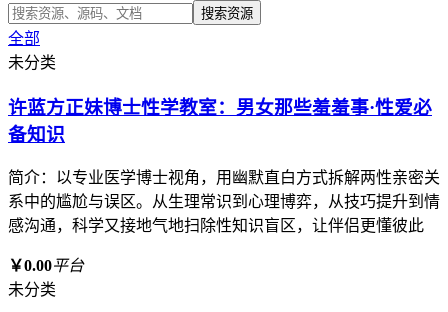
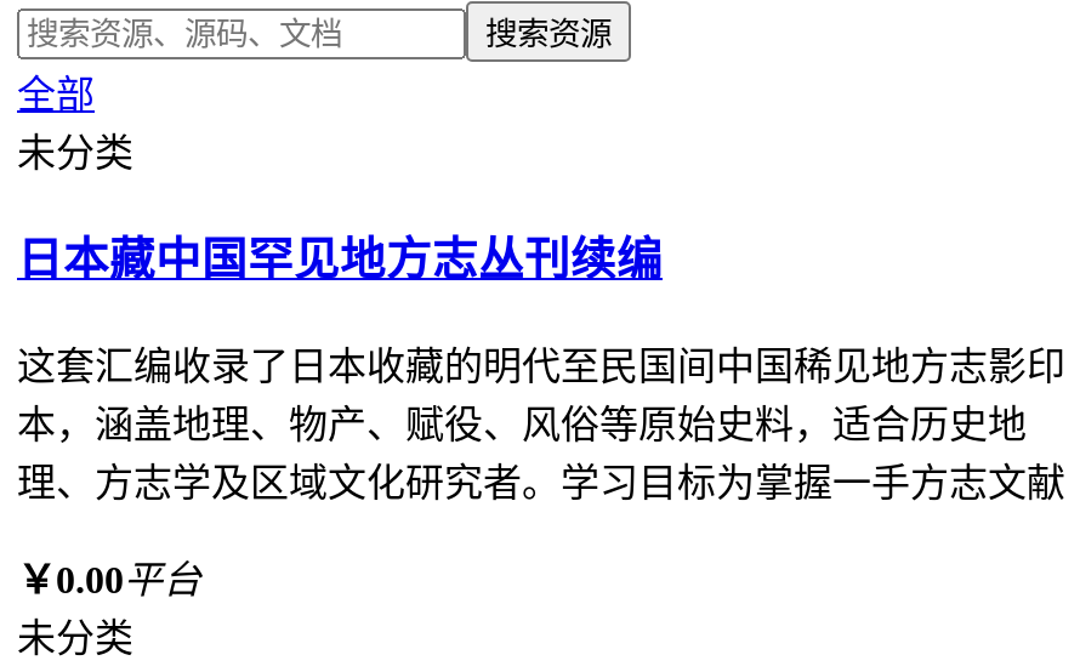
[8,97,432,145] 许蓝方正妹博士性学教室：男女那些羞羞事·性爱必 | 备知识 -> [17,234,663,285] 日本藏中国罕见地方志丛刊续编
[8,169,440,234] 简介：以专业医学博士视角，用幽默直白方式拆解两性亲密关 | 系中的尴尬与误区。从生理常识到心理博弈，从技巧提升到情 | 感沟通，科学又接地气地扫除性知识盲区，让伴侣更懂彼此 -> [17,345,1065,503] 这套汇编收录了日本收藏的明代至民国间中国稀见地方志影印 | 本，涵盖地理、物产、赋役、风俗等原始史料，适合历史地 | 理、方志学及区域文化研究者。学习目标为掌握一手方志文献

